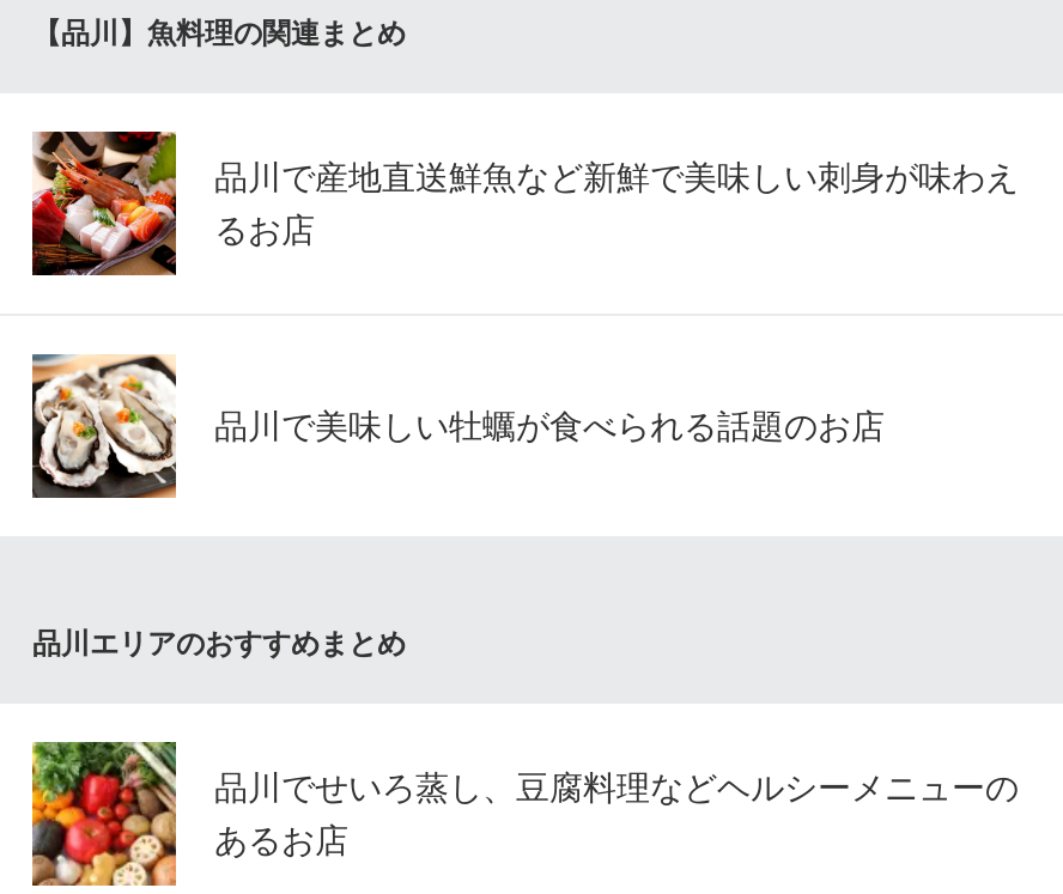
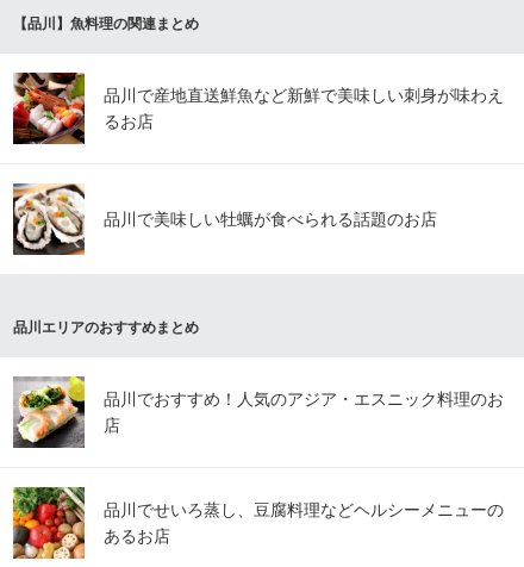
none -> [13,376,504,448] [image] | 品川でおすすめ！人気のアジア・エスニック料理のお | 店

